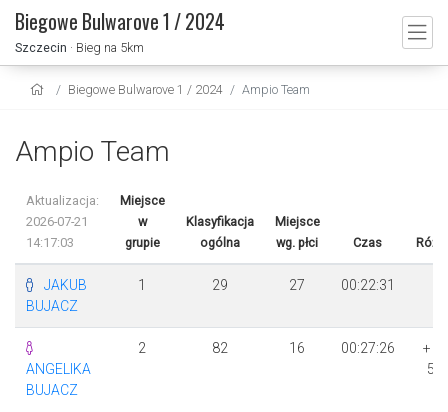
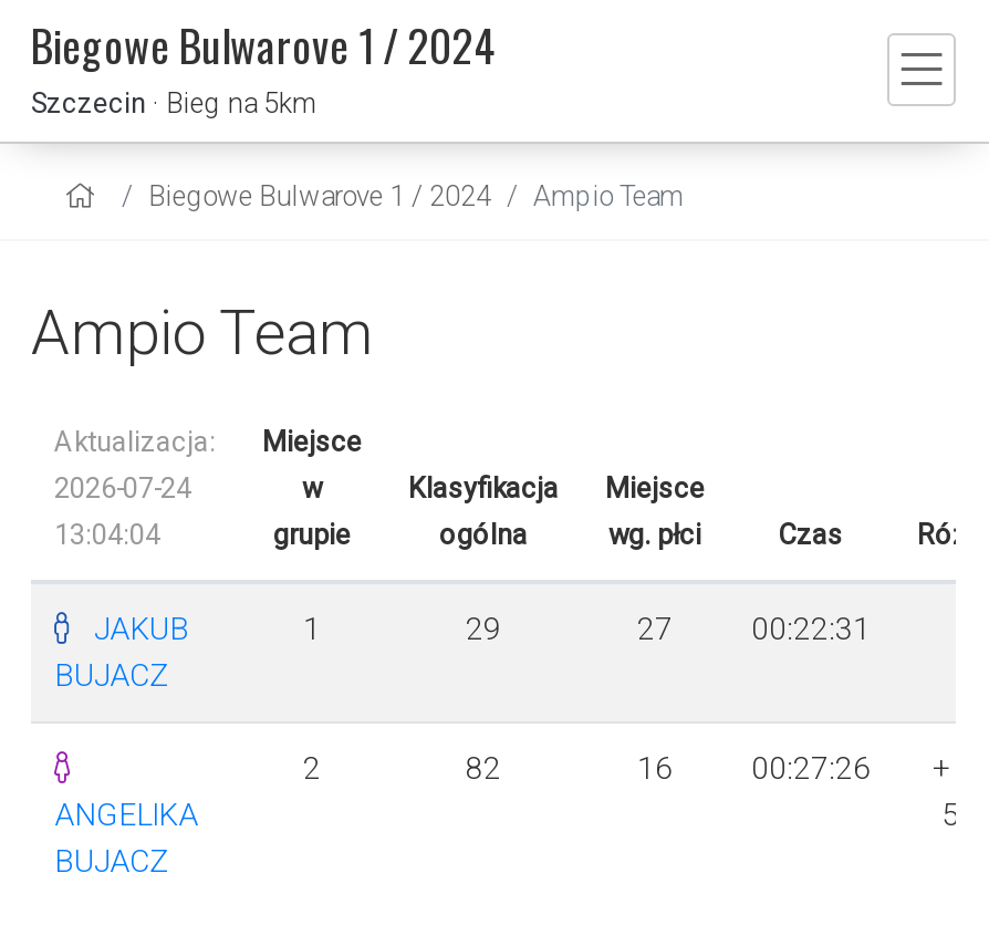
[25,214,87,229] 2026-07-21 -> [54,471,191,505] 2026-07-24
[25,235,73,250] 14:17:03 -> [54,518,160,551] 13:04:04

